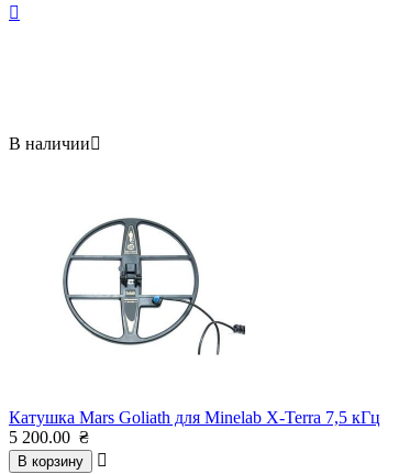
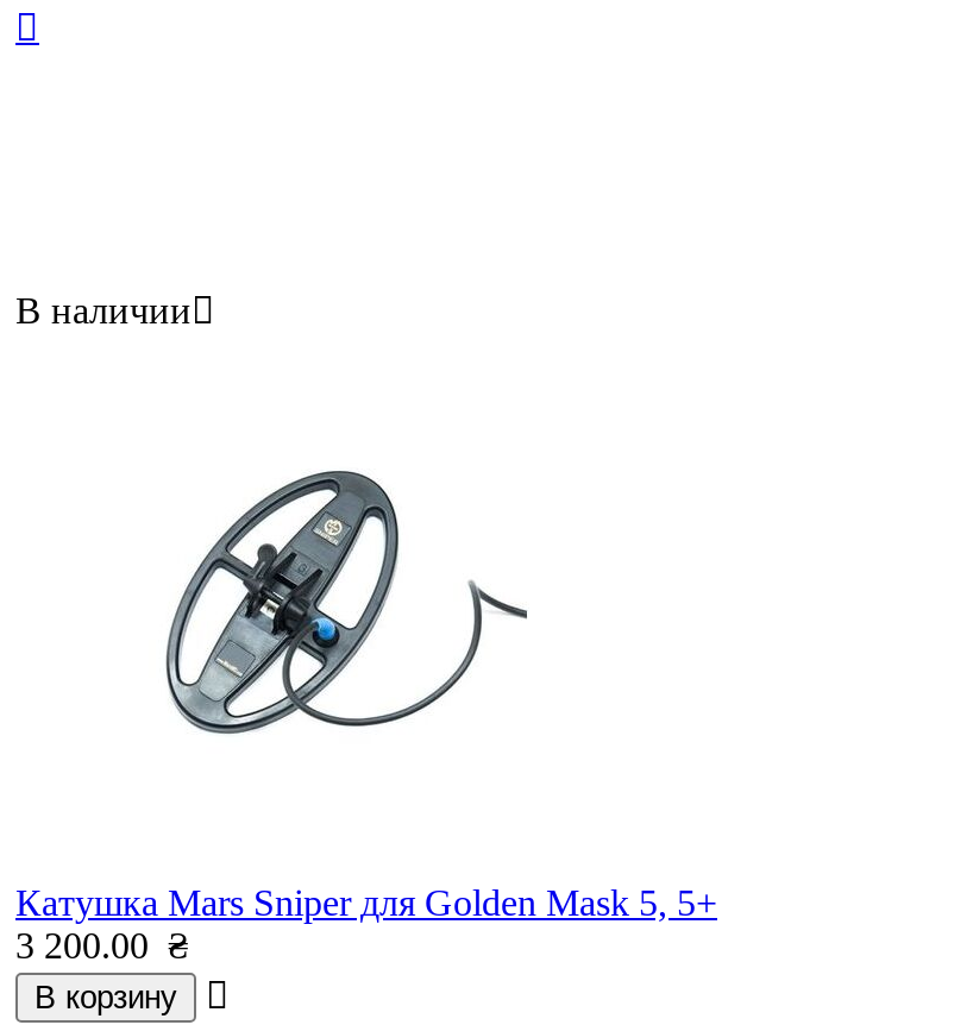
[62,217,246,356] [image] -> [132,469,529,766] [image]
[9,408,380,427] Катушка Mars Goliath для Minelab X-Terra 7,5 кГц -> [15,882,717,922] Катушка Mars Sniper для Golden Mask 5, 5+
[9,428,89,446] 5 200.00 ₴ -> [15,925,189,965] 3 200.00 ₴

